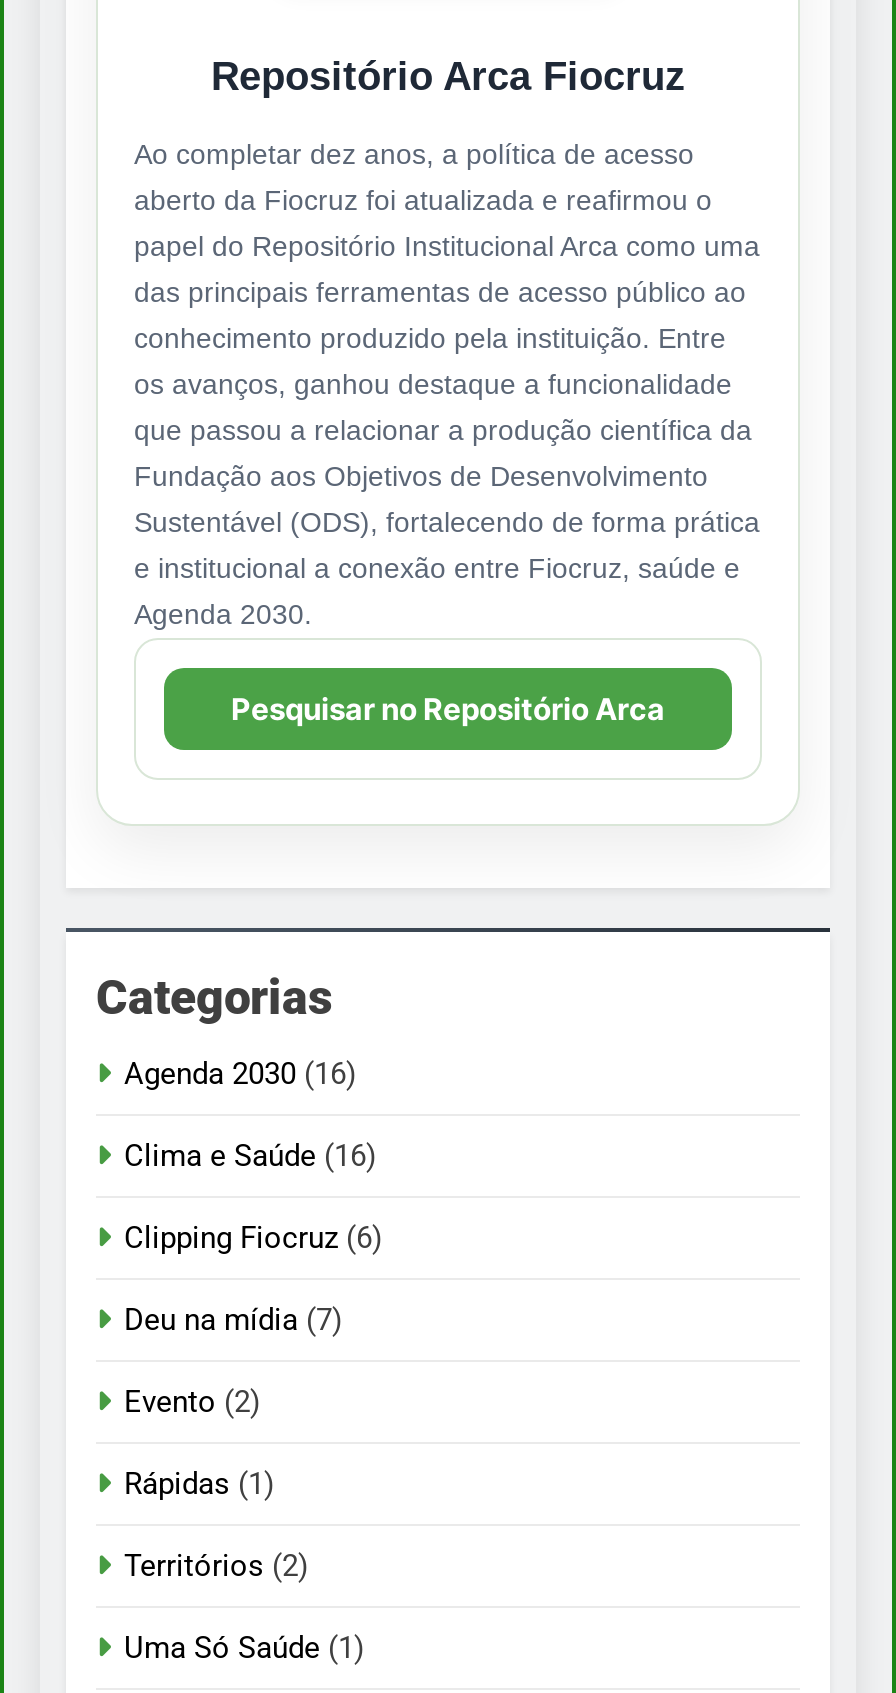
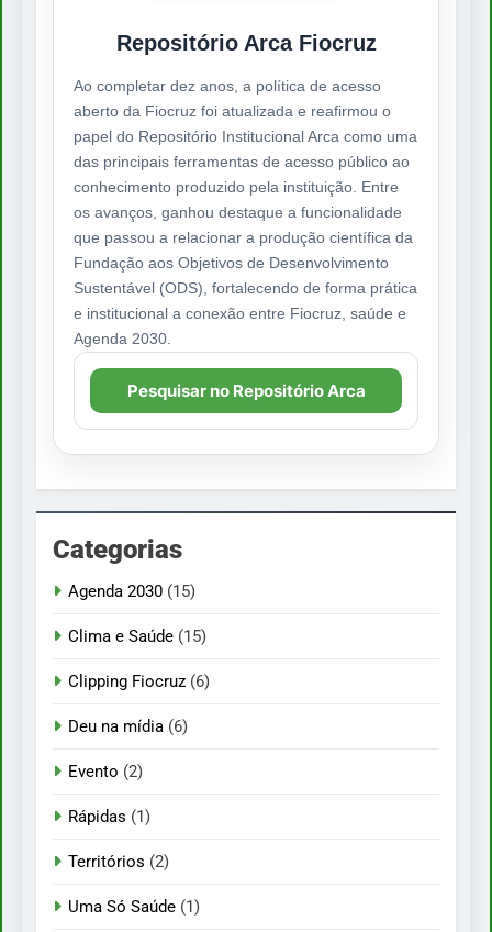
[124,1057,356,1093] Agenda 2030 (16) -> [68,582,195,602] Agenda 2030 (15)
[124,1139,376,1175] Clima e Saúde (16) -> [68,627,206,647] Clima e Saúde (15)
[124,1303,342,1339] Deu na mídia (7) -> [68,717,188,737] Deu na mídia (6)

